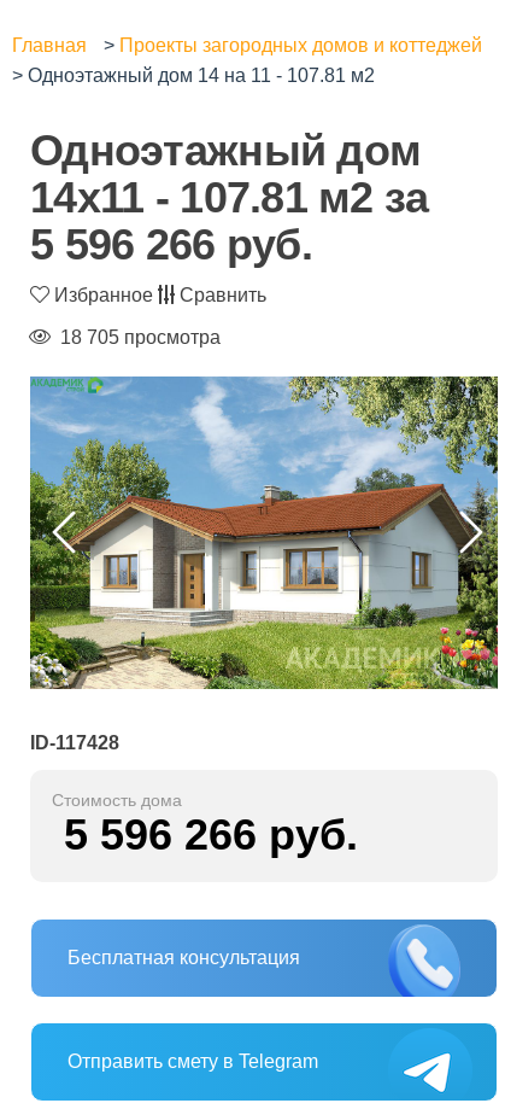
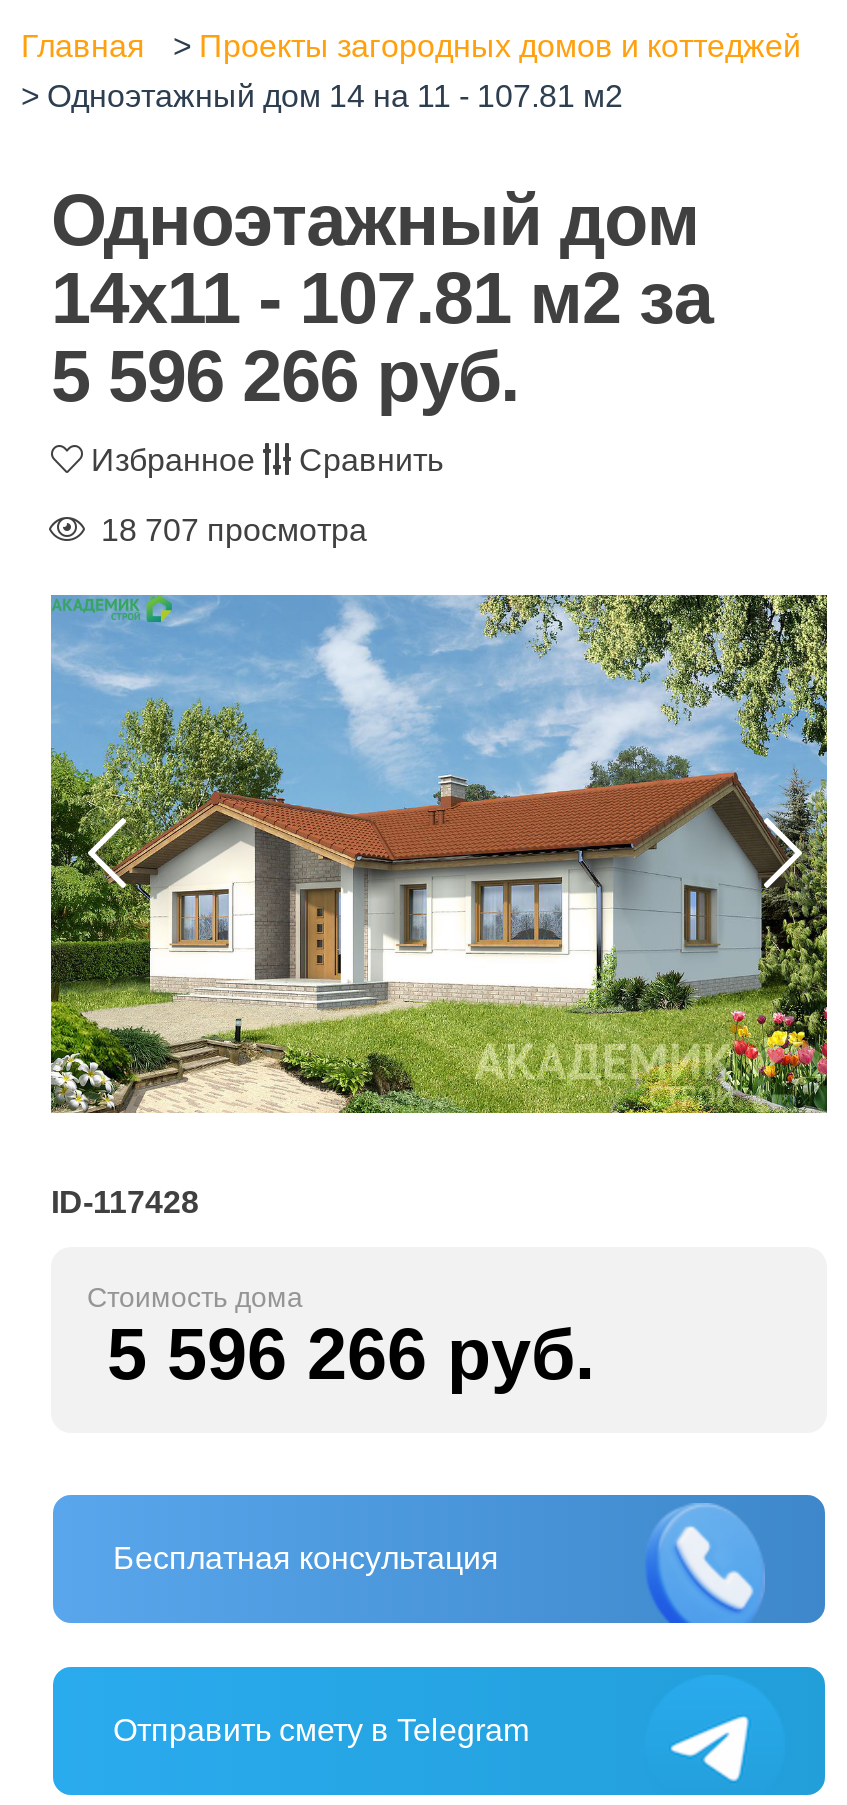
[60,327,221,348] 18 705 просмотра -> [101,513,367,547] 18 707 просмотра

